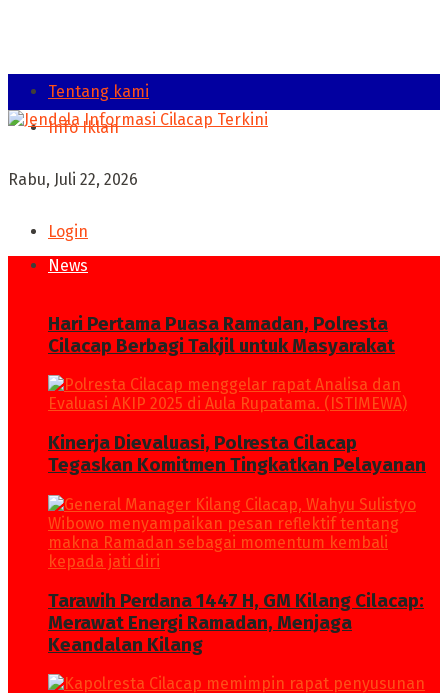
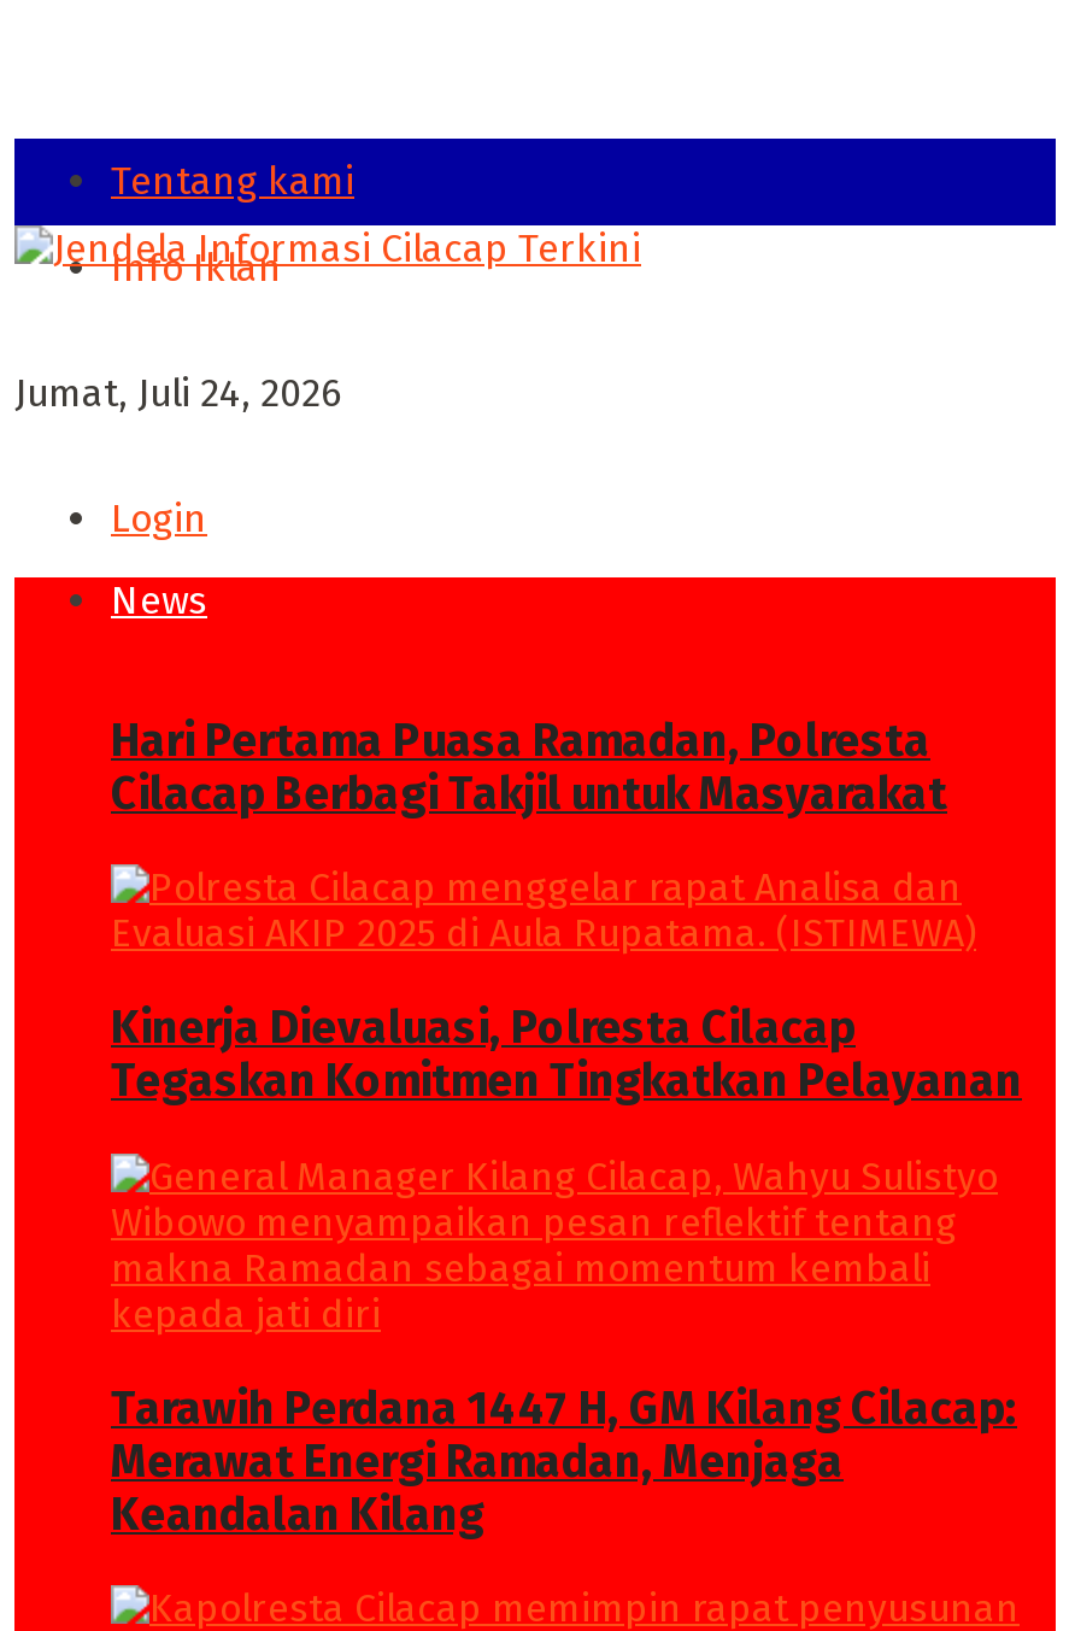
[8,170,138,189] Rabu, Juli 22, 2026 -> [14,370,342,416] Jumat, Juli 24, 2026

